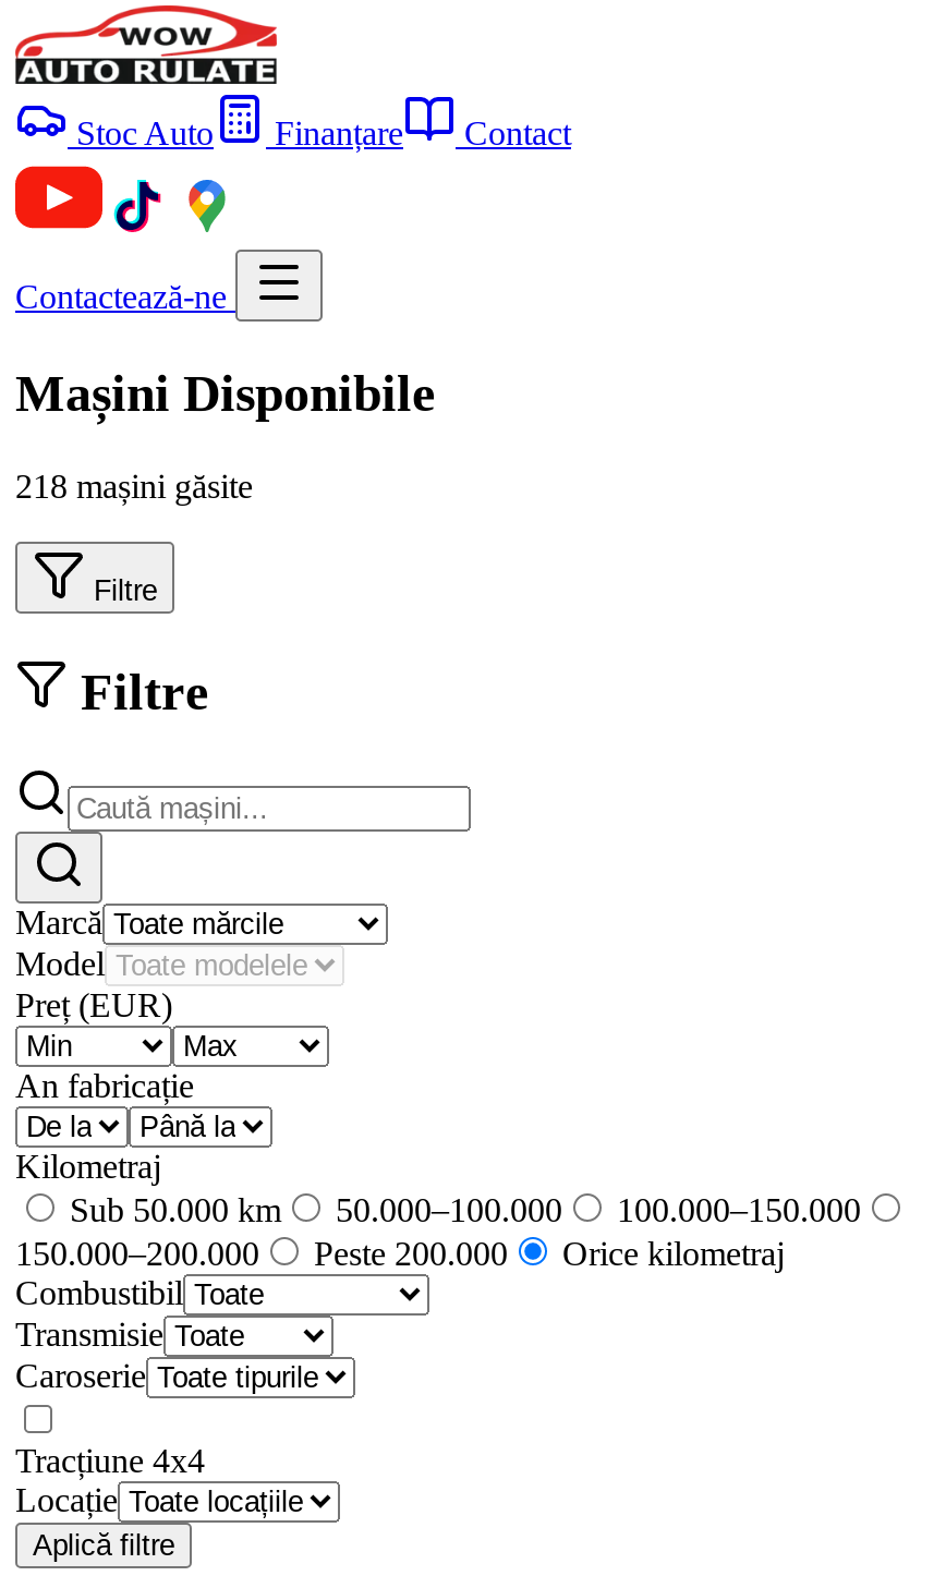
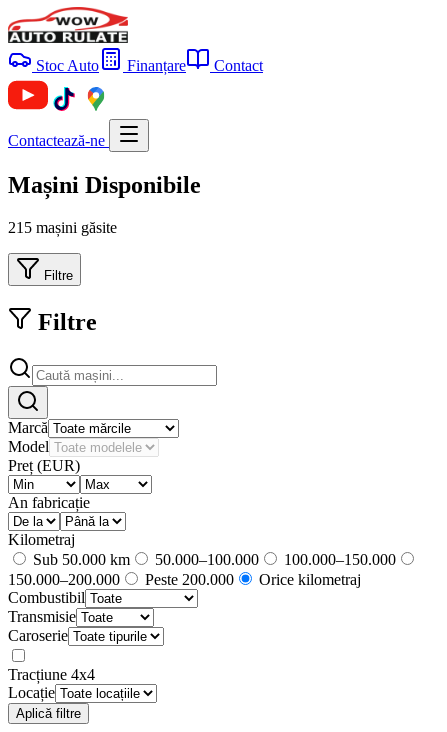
[15,467,253,504] 218 mașini găsite -> [8,219,117,236] 215 mașini găsite

